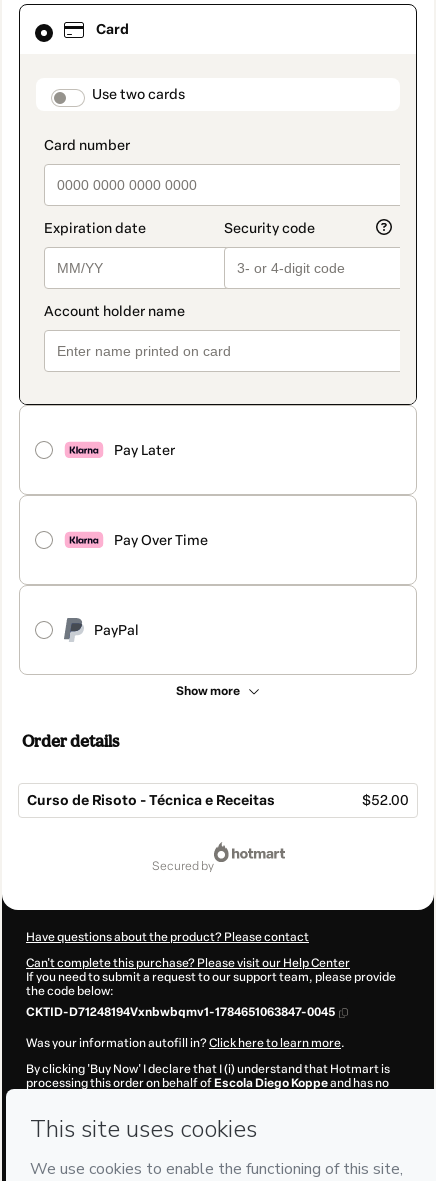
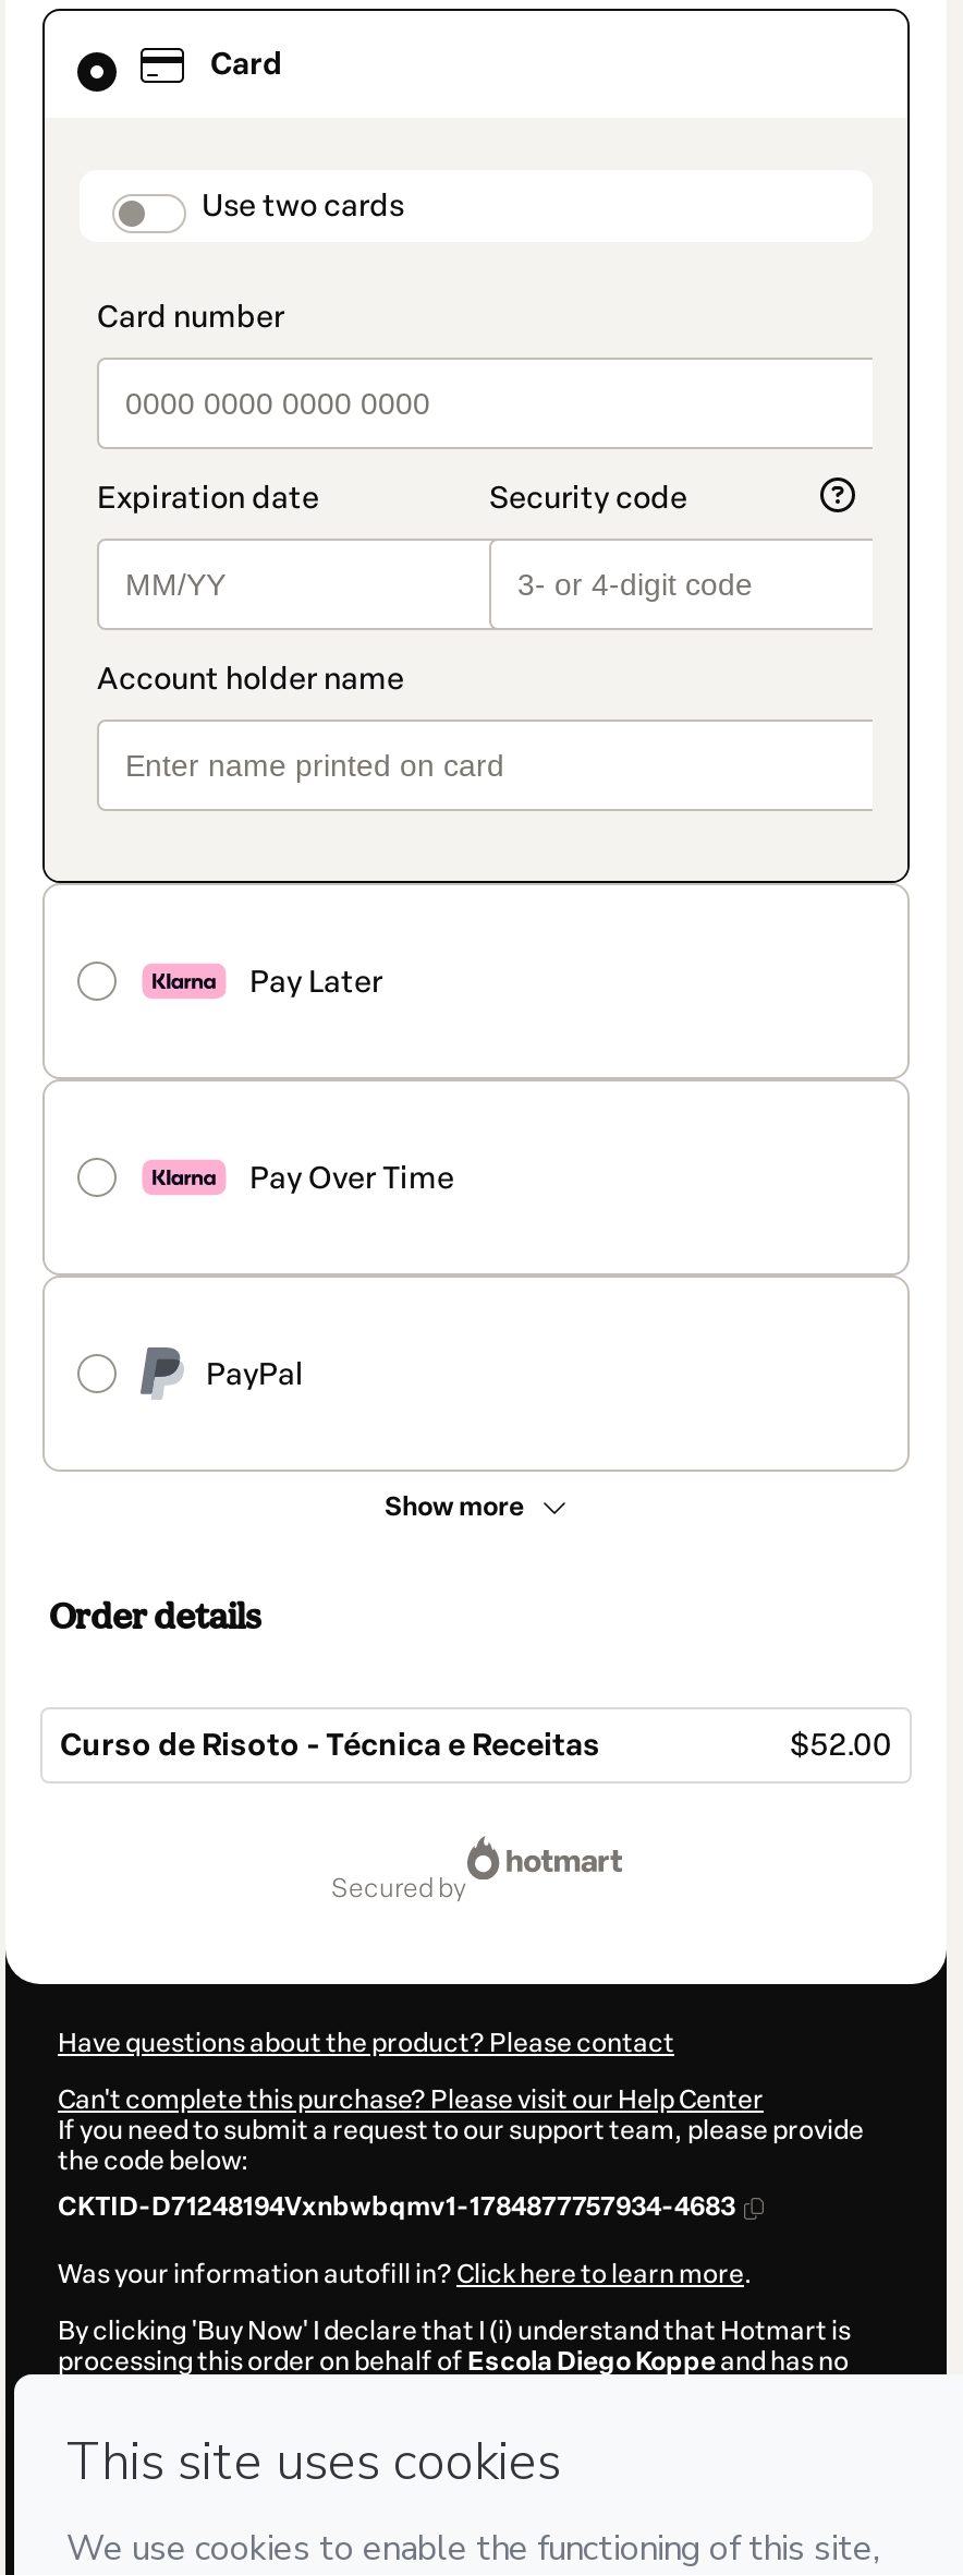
[26,1005,335,1019] CKTID-D71248194Vxnbwbqmv1-1784651063847-0045 -> [58,2192,735,2222] CKTID-D71248194Vxnbwbqmv1-1784877757934-4683

